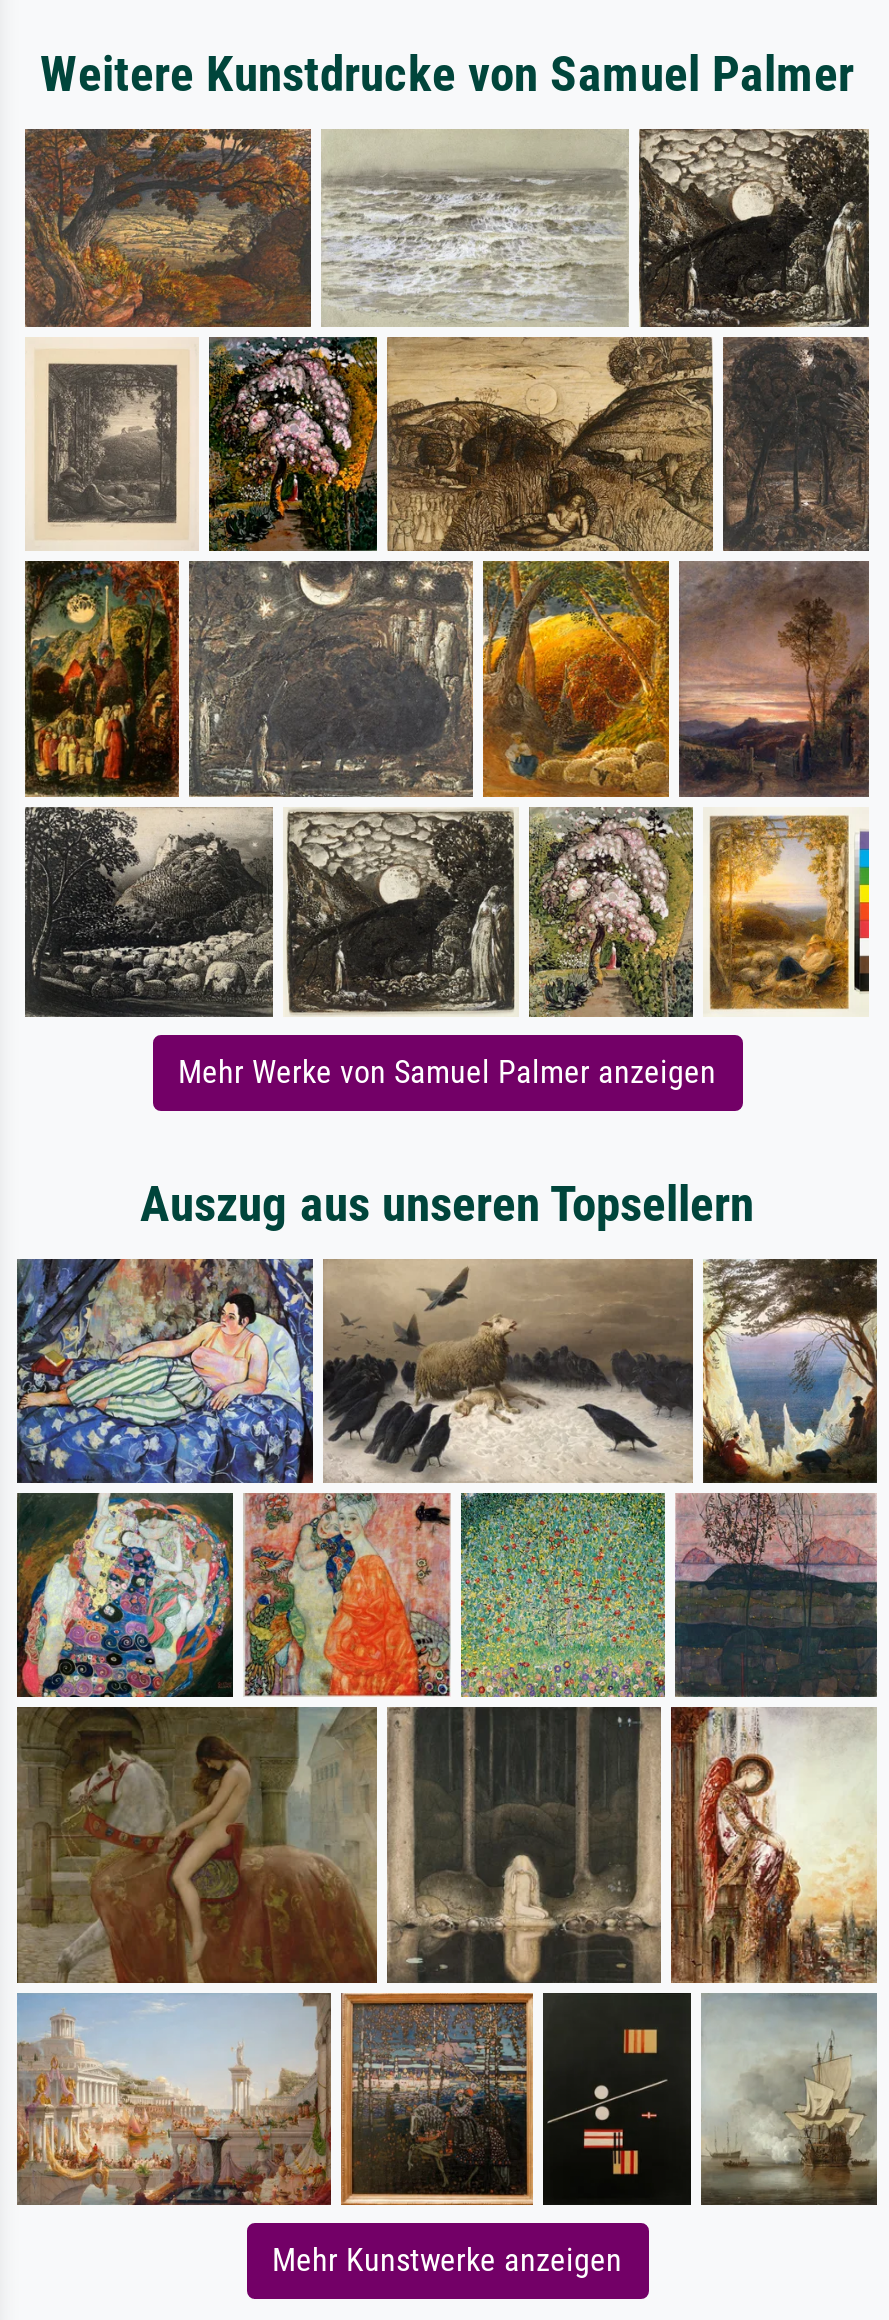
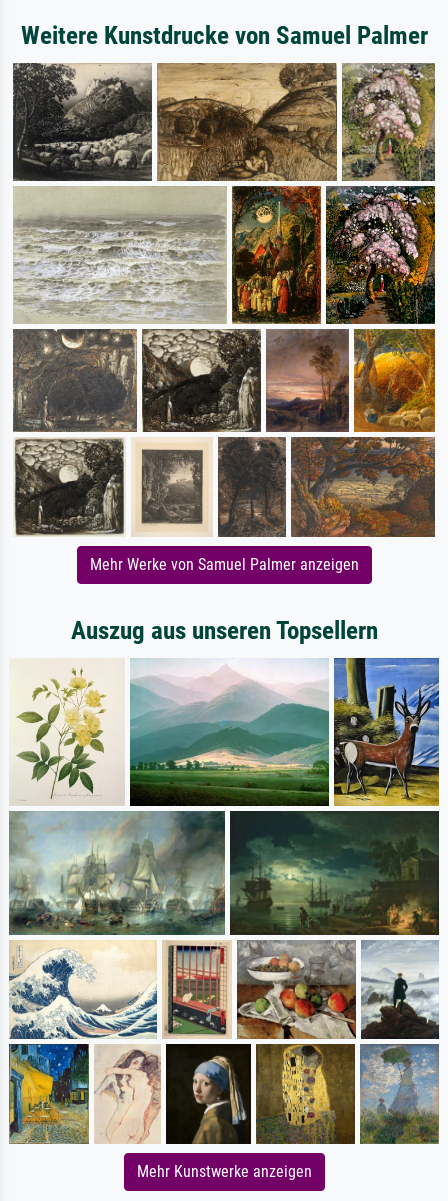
[23,127,871,1019] [image] -> [13,62,436,538] [image]
[15,1257,879,2207] [image] -> [9,657,440,1145] [image]

